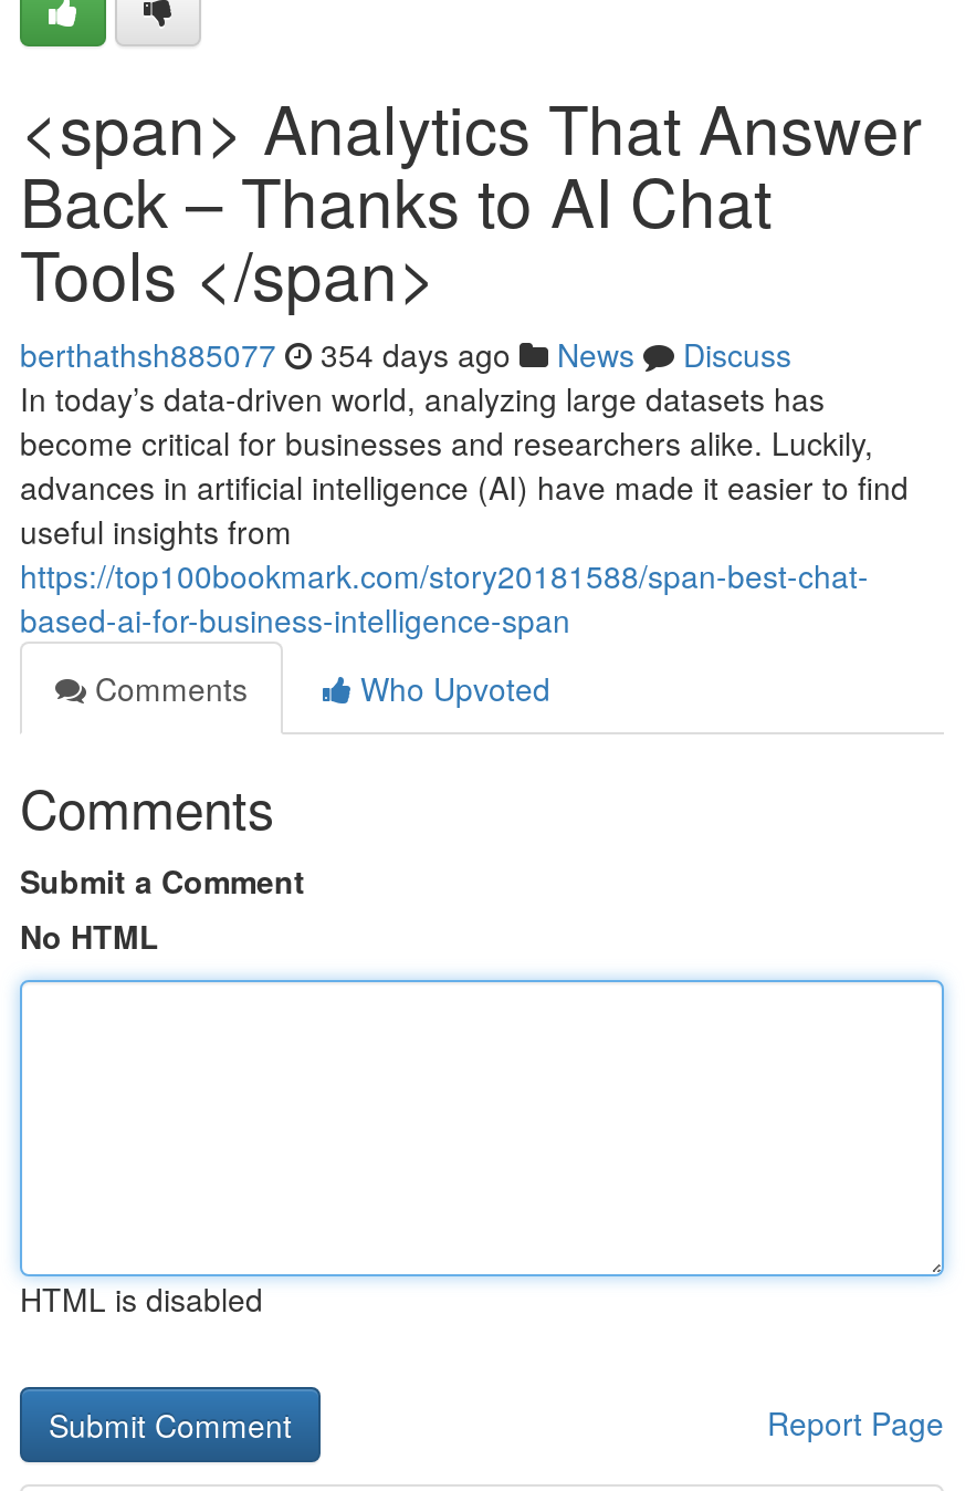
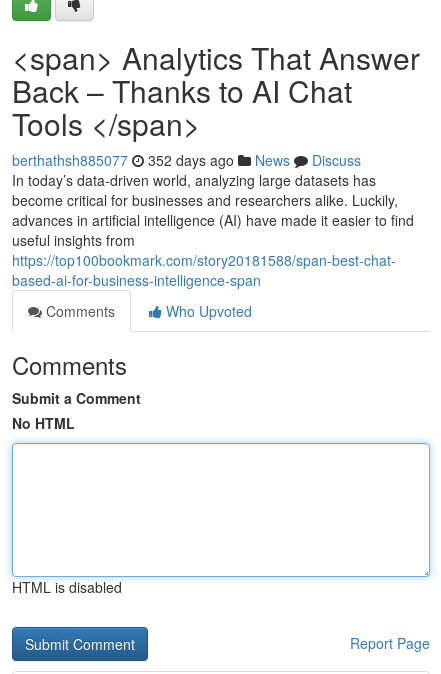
[20,332,791,376] berthathsh885077 354 days ago News Discuss -> [12,150,361,170] berthathsh885077 352 days ago News Discuss

